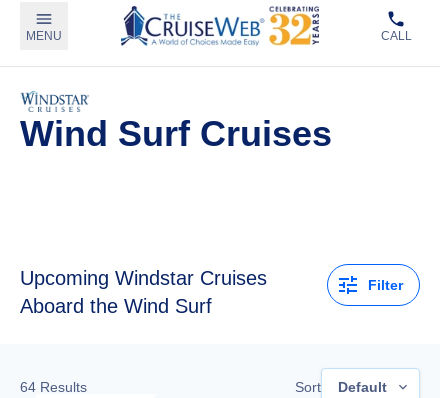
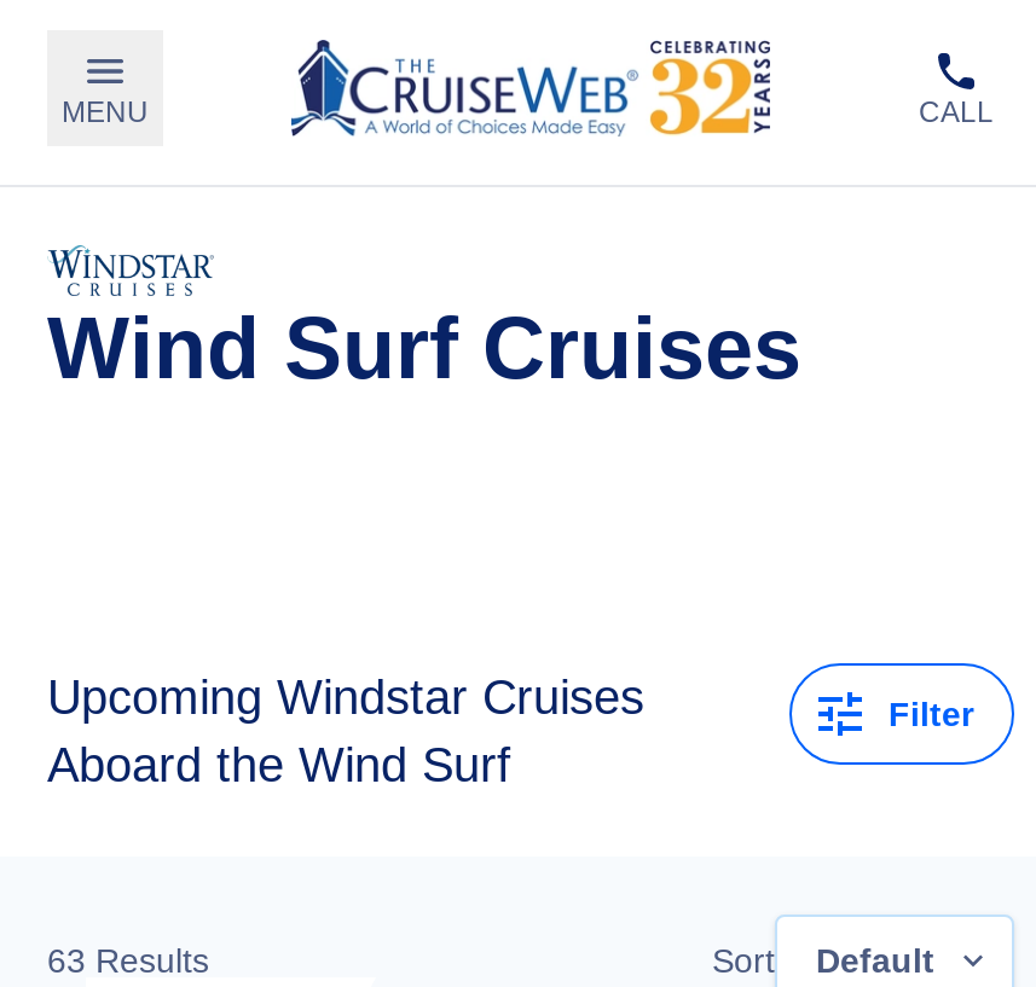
[20,379,87,395] 64 Results -> [47,942,209,980] 63 Results

